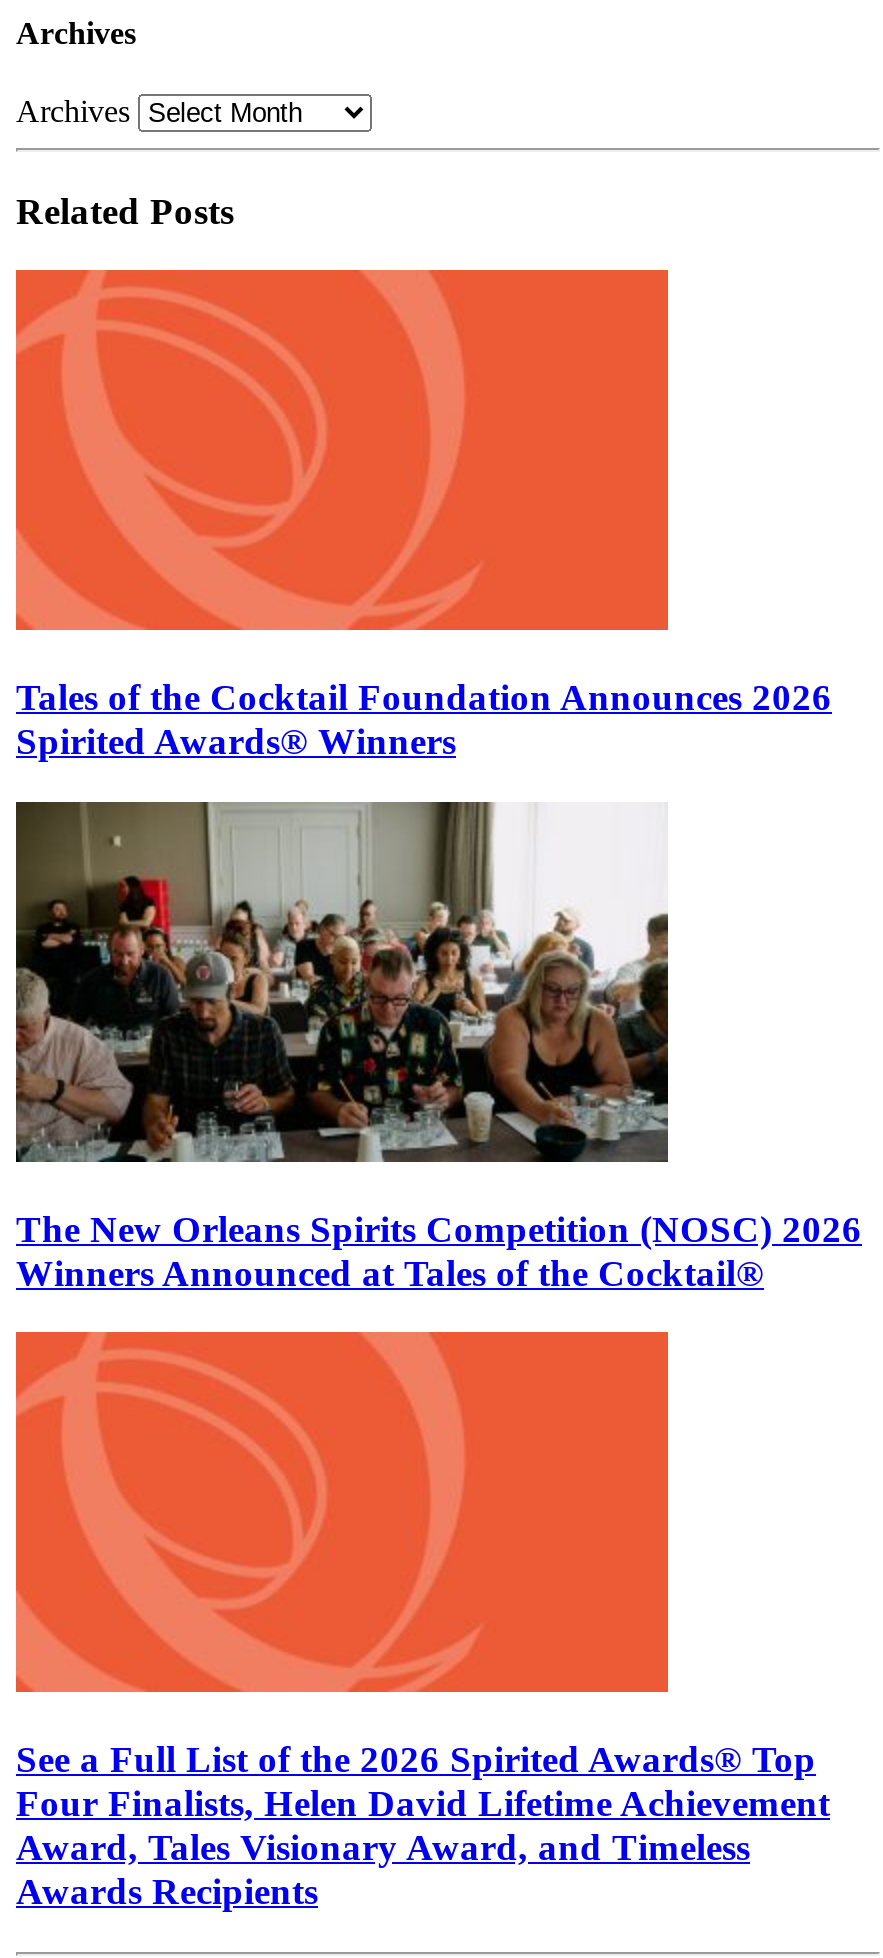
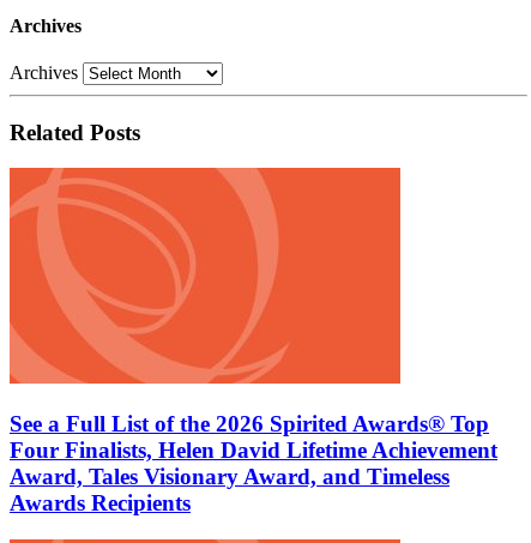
[16,676,832,762] Tales of the Cocktail Foundation Announces 2026 | Spirited Awards® Winners -> none
[14,800,862,1293] [image] | The New Orleans Spirits Competition (NOSC) 2026 | Winners Announced at Tales of the Cocktail® -> none

